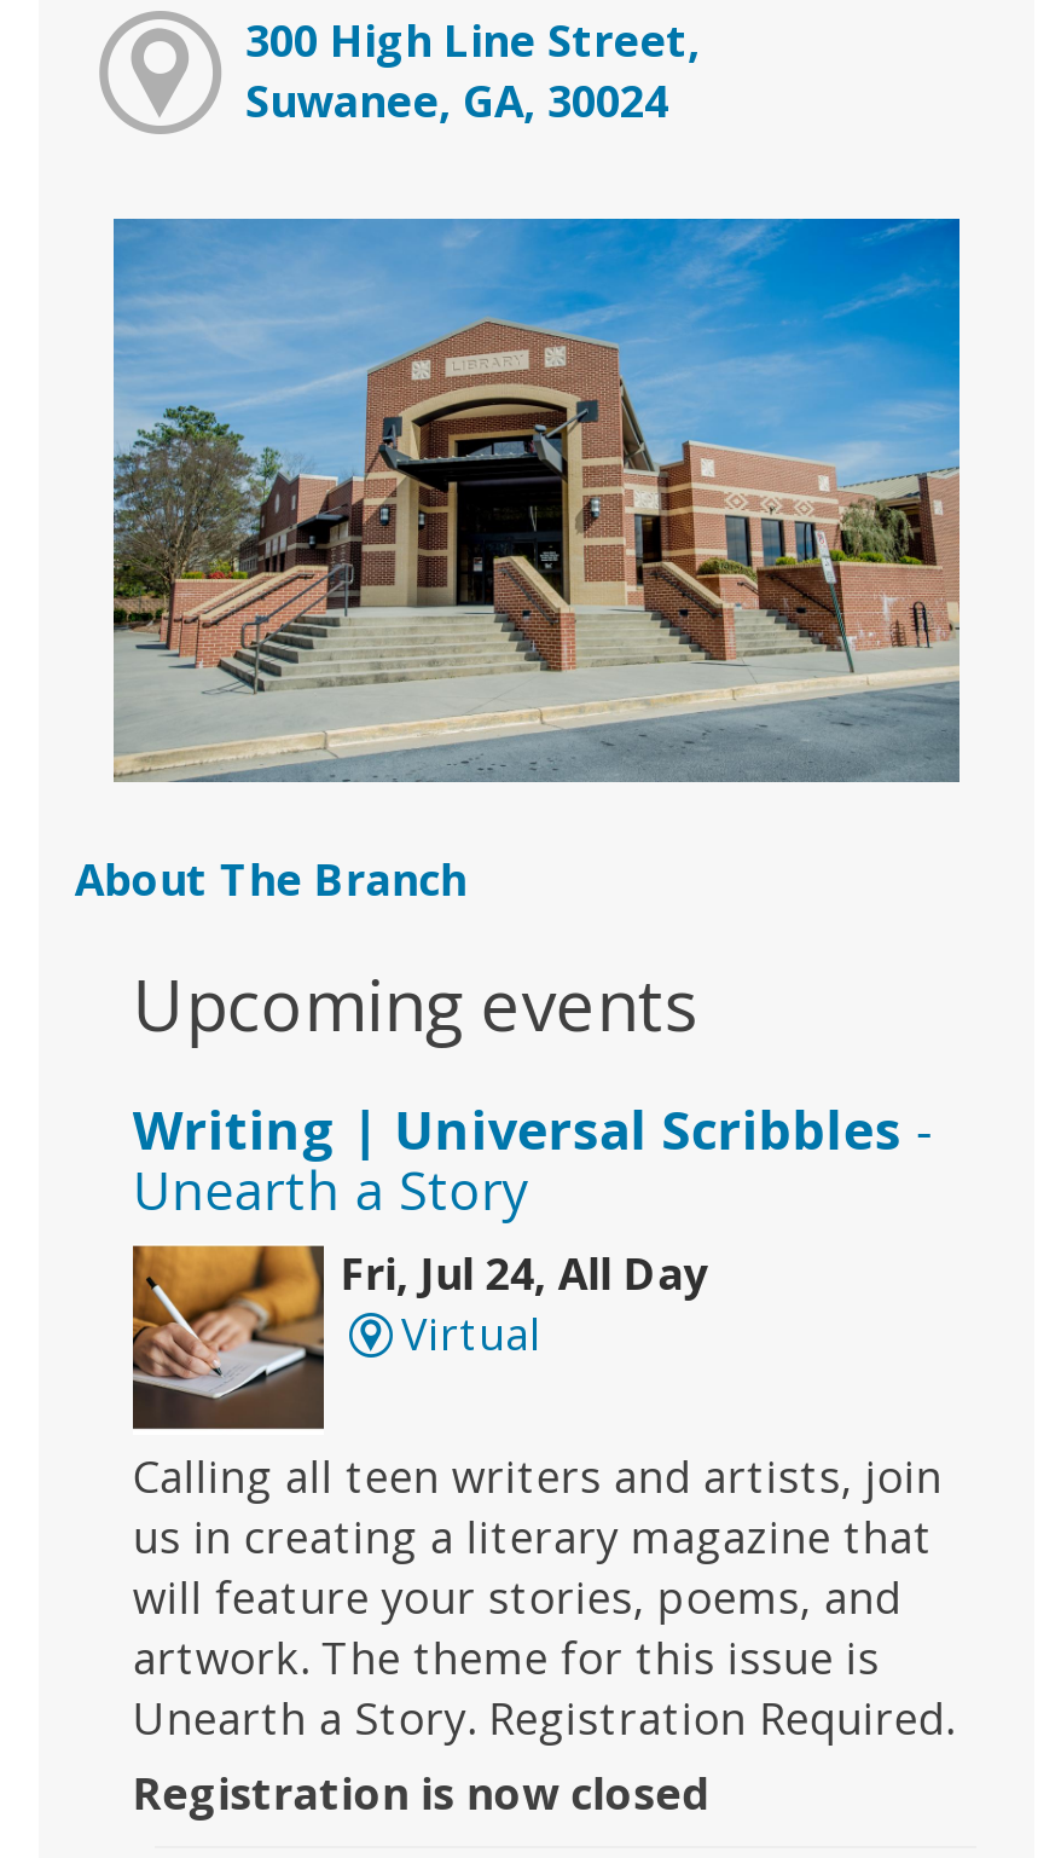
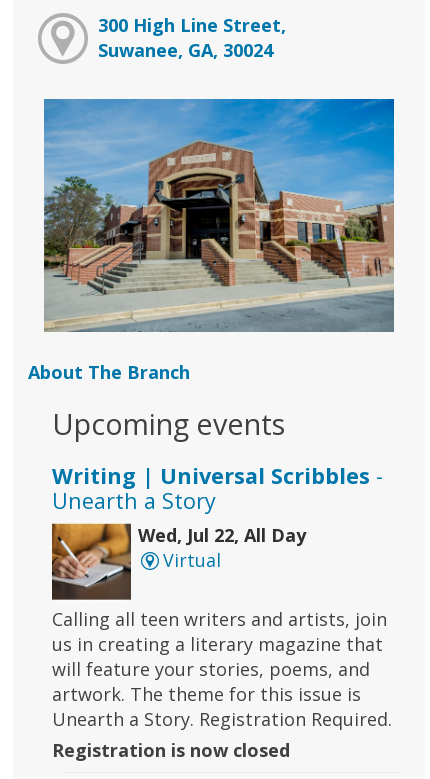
[341,1244,708,1302] Fri, Jul 24, All Day -> [138,523,306,547] Wed, Jul 22, All Day

